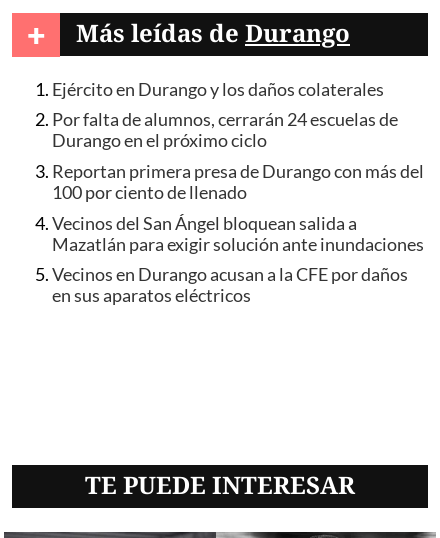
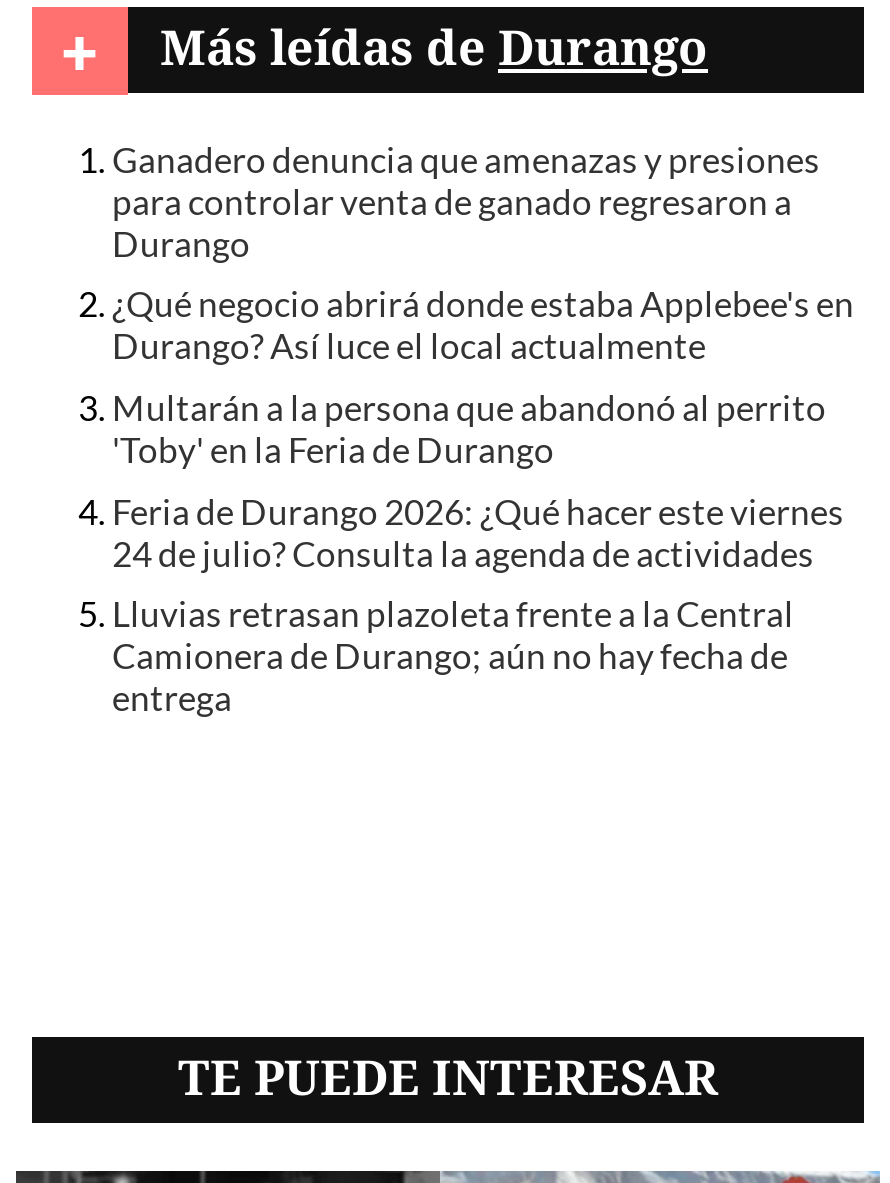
[52,79,384,100] Ejército en Durango y los daños colaterales -> [112,139,820,265] Ganadero denuncia que amenazas y presiones | para controlar venta de ganado regresaron a | Durango
[52,109,398,151] Por falta de alumnos, cerrarán 24 escuelas de | Durango en el próximo ciclo -> [112,284,854,368] ¿Qué negocio abrirá donde estaba Applebee's en | Durango? Así luce el local actualmente
[52,161,424,203] Reportan primera presa de Durango con más del | 100 por ciento de llenado -> [112,387,826,471] Multarán a la persona que abandonó al perrito | 'Toby' en la Feria de Durango
[52,213,424,255] Vecinos del San Ángel bloquean salida a | Mazatlán para exigir solución ante inundaciones -> [112,490,844,574] Feria de Durango 2026: ¿Qué hacer este viernes | 24 de julio? Consulta la agenda de actividades
[52,264,408,306] Vecinos en Durango acusan a la CFE por daños | en sus aparatos eléctricos -> [112,593,794,719] Lluvias retrasan plazoleta frente a la Central | Camionera de Durango; aún no hay fecha de | entrega

